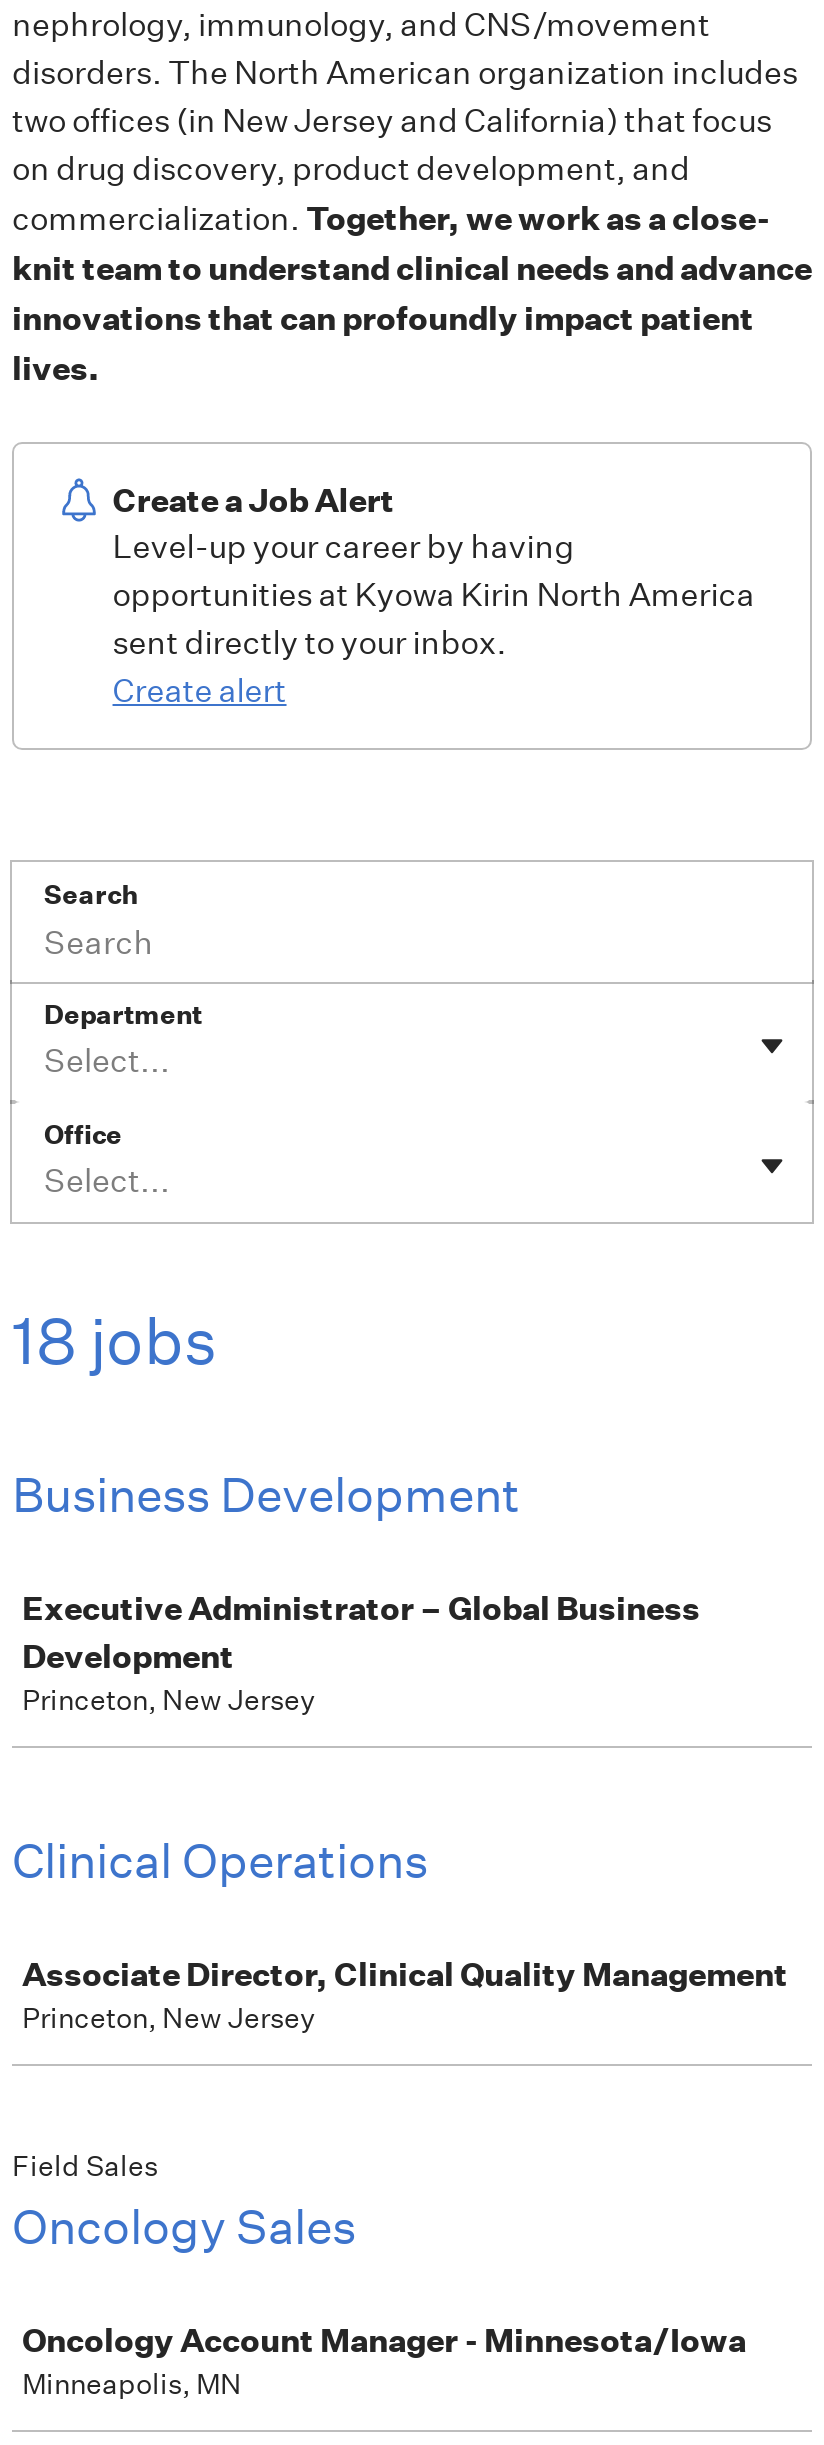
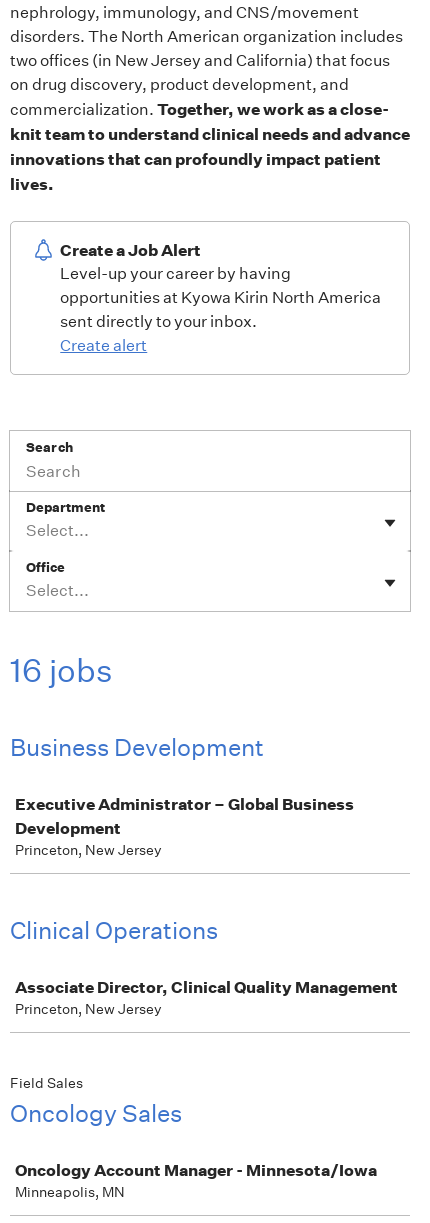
[12,1302,218,1380] 18 jobs -> [10,651,113,690] 16 jobs

